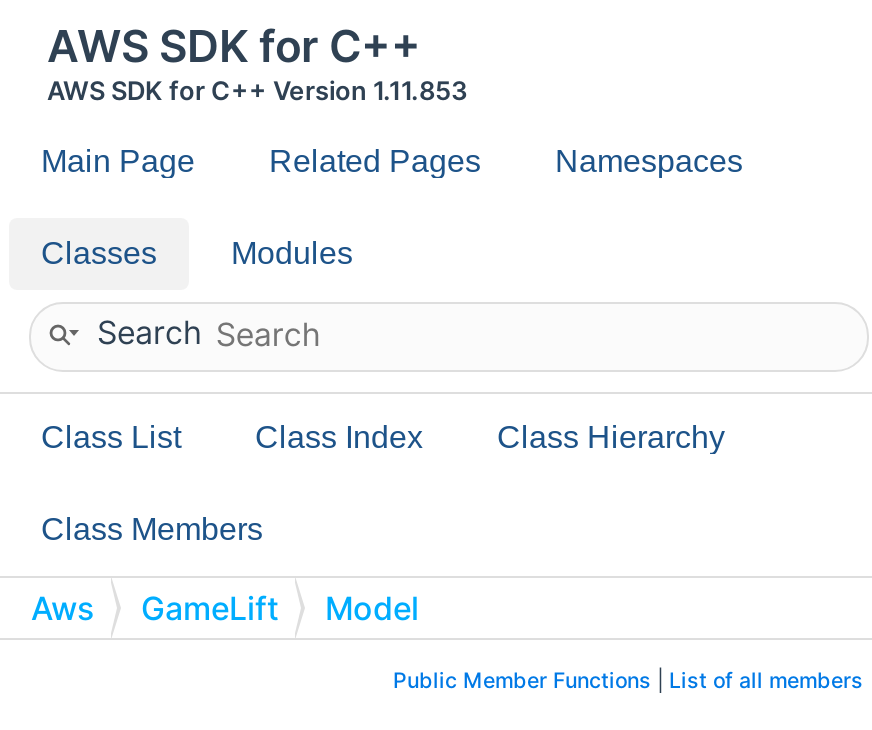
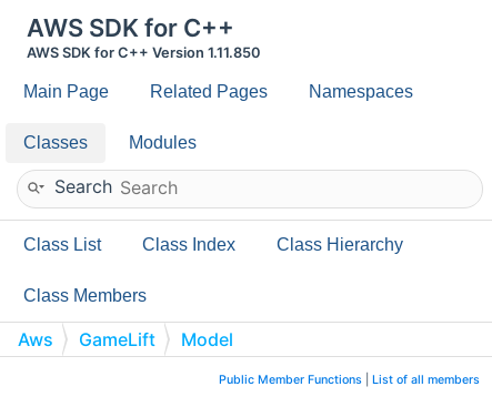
[47,76,467,106] AWS SDK for C++ Version 1.11.853 -> [27,44,261,61] AWS SDK for C++ Version 1.11.850

